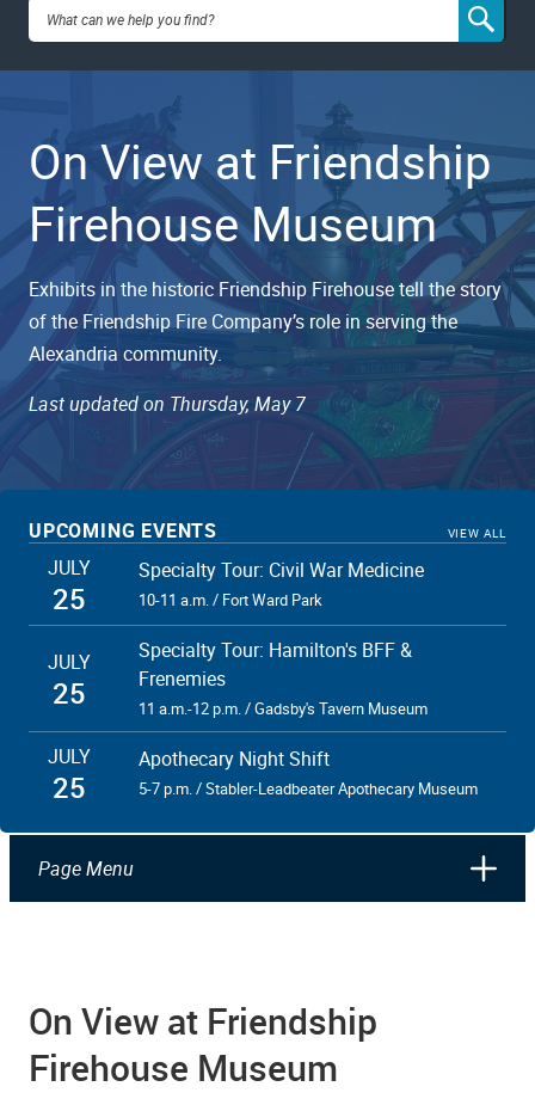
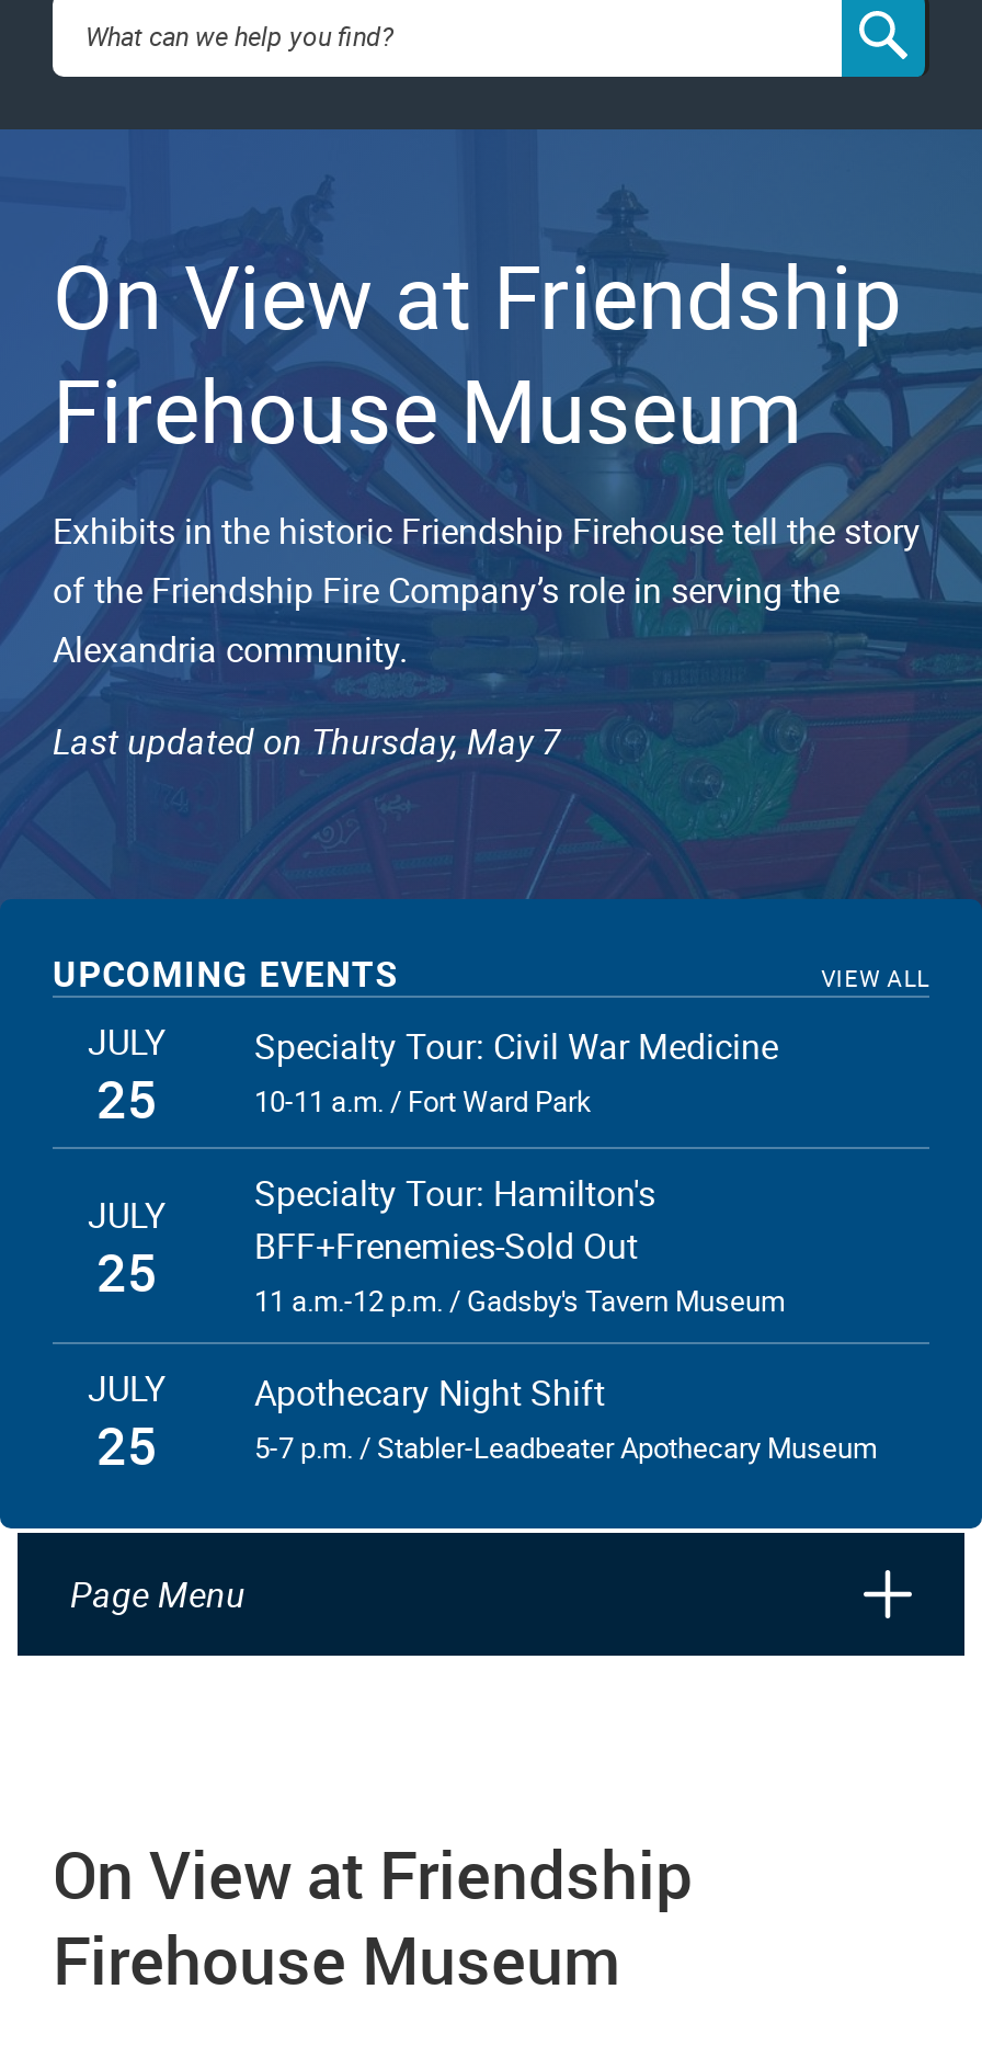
[139,637,412,692] Specialty Tour: Hamilton's BFF & | Frenemies -> [254,1169,655,1270] Specialty Tour: Hamilton's | BFF+Frenemies-Sold Out

